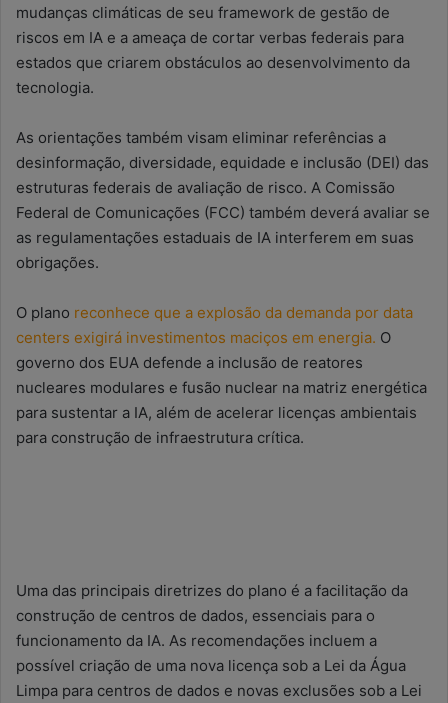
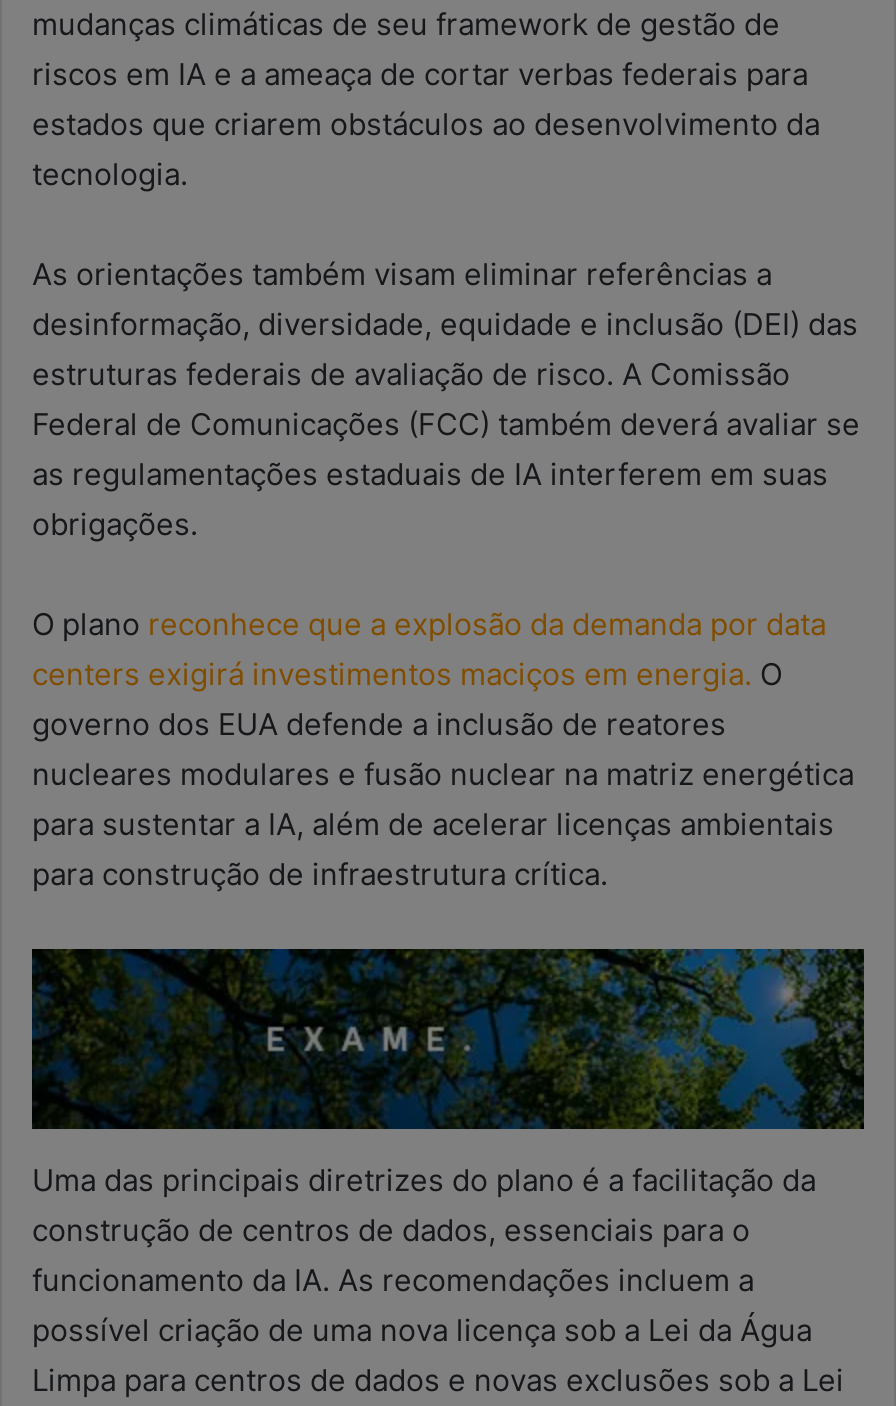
none -> [30,946,866,1132] [image]

